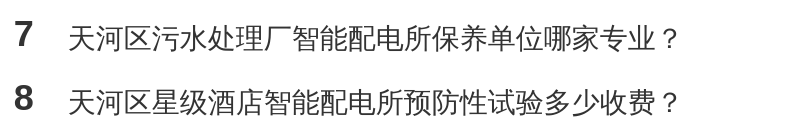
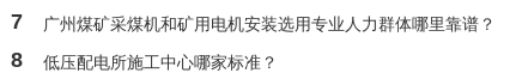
[68,22,684,54] 天河区污水处理厂智能配电所保养单位哪家专业？ -> [44,14,496,34] 广州煤矿采煤机和矿用电机安装选用专业人力群体哪里靠谱？
[68,85,684,117] 天河区星级酒店智能配电所预防性试验多少收费？ -> [44,52,278,71] 低压配电所施工中心哪家标准？

